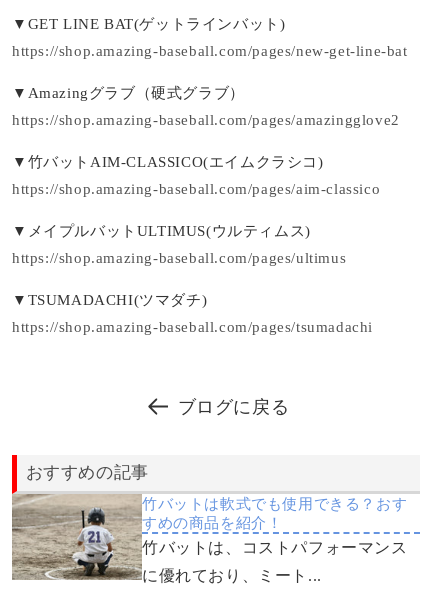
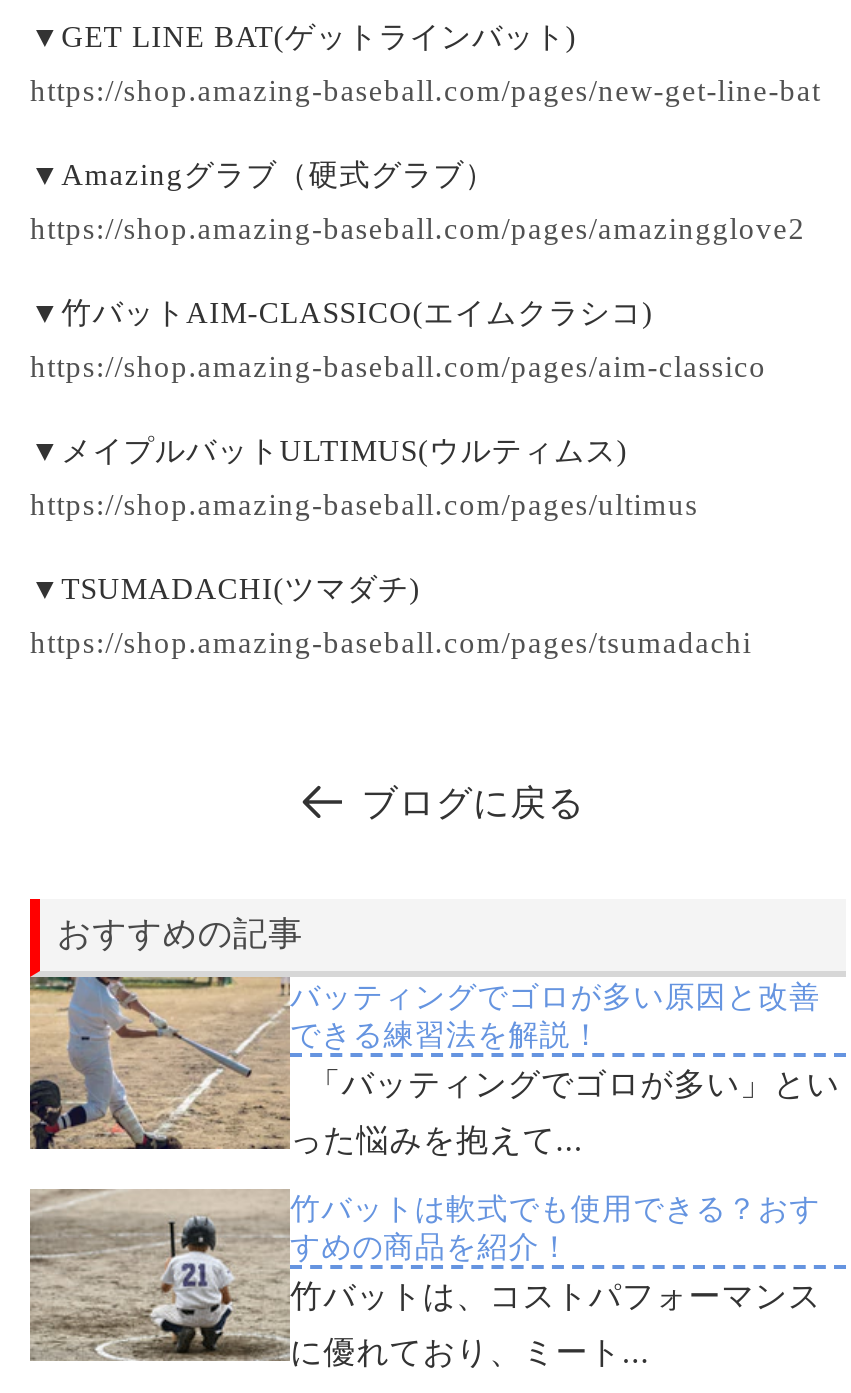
none -> [28,975,840,1156] [image] | バッティングでゴロが多い原因と改善 | できる練習法を解説！ | 「バッティングでゴロが多い」とい | った悩みを抱えて...

